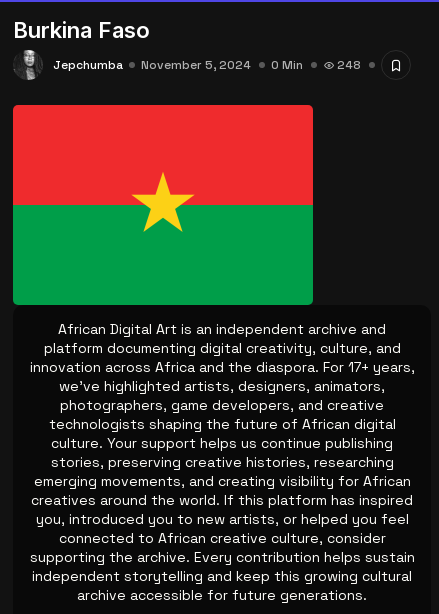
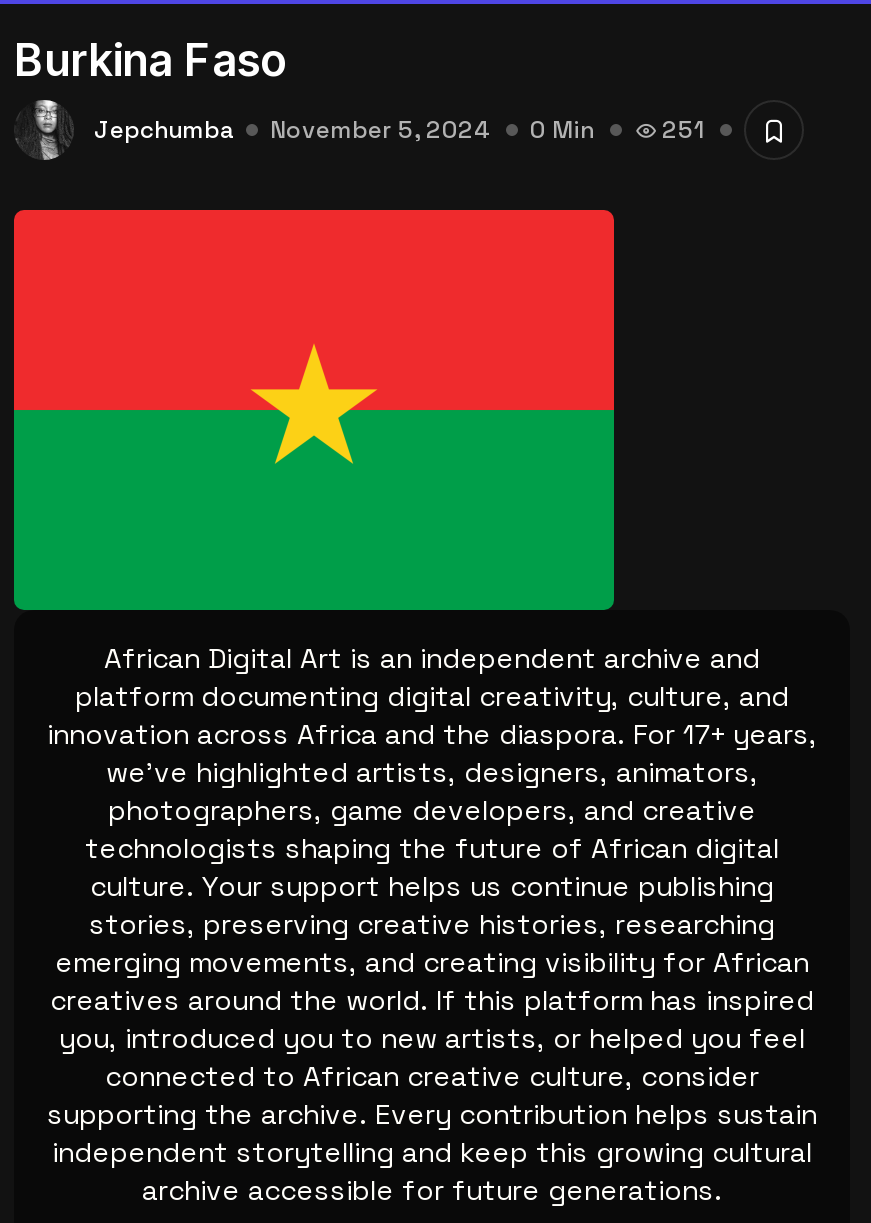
[337,57,361,73] 248 -> [662,114,704,146] 251

